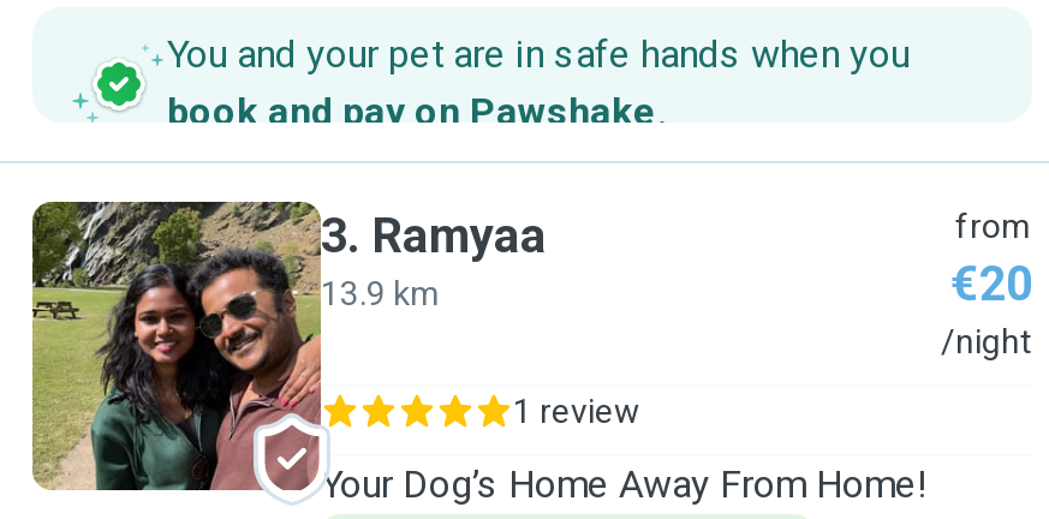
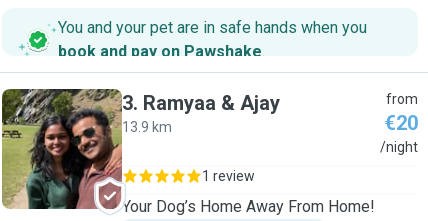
[321,207,547,264] 3. Ramyaa -> [122,91,280,115] 3. Ramyaa & Ajay

